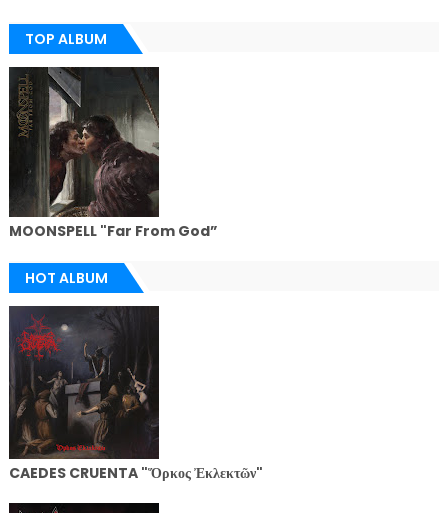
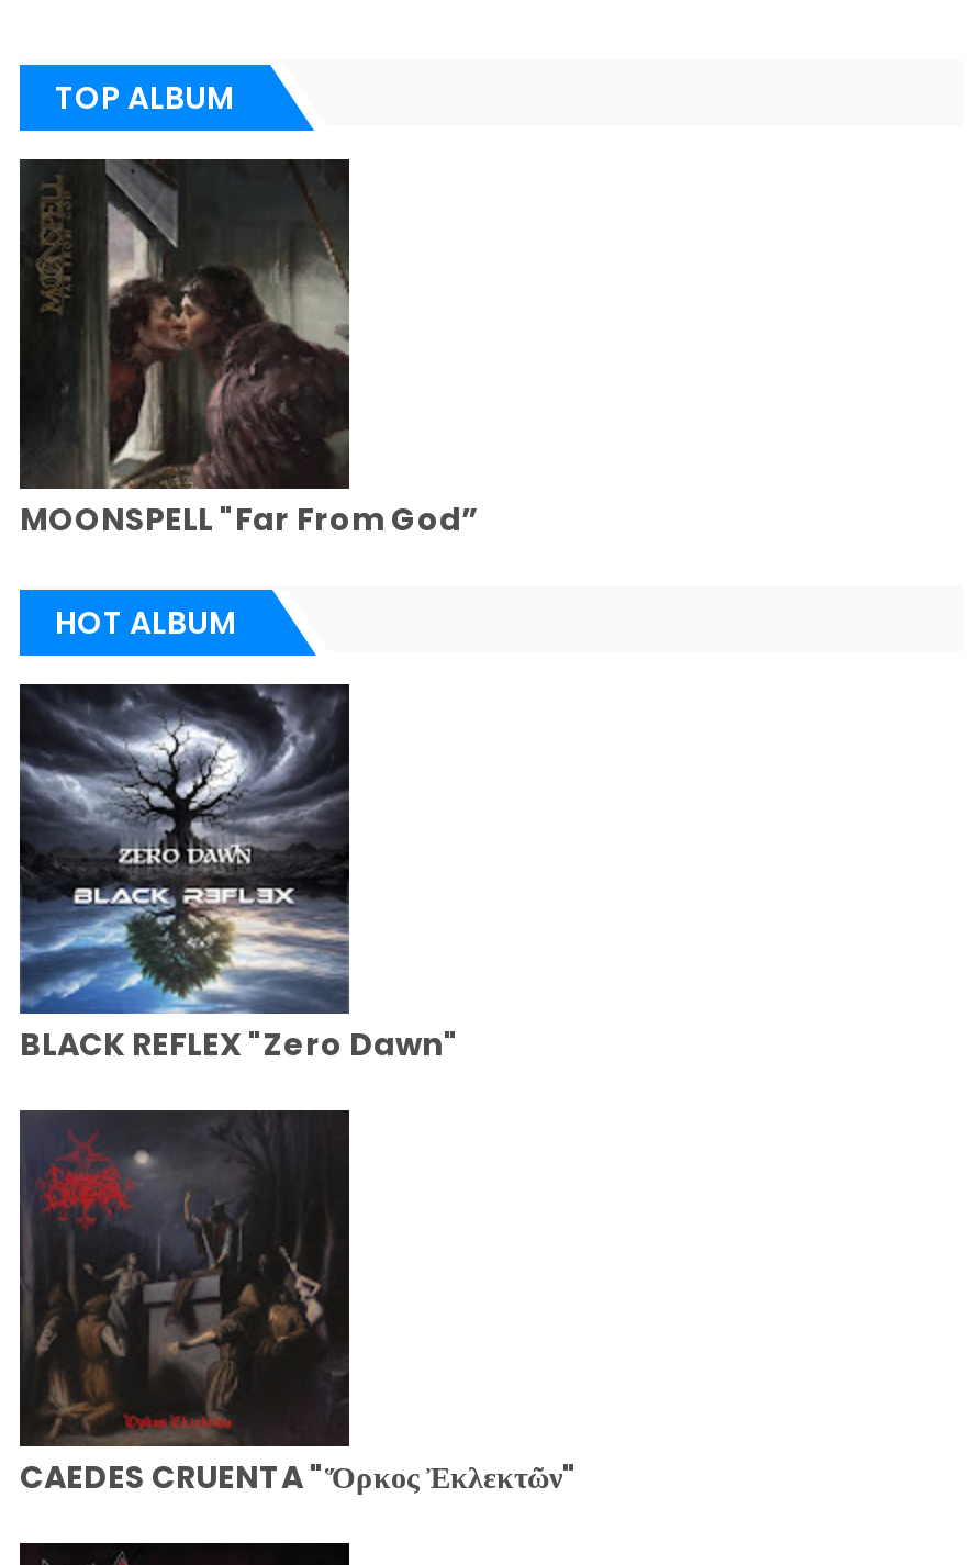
none -> [18,684,459,1067] [image] | BLACK REFLEX "Zero Dawn"

